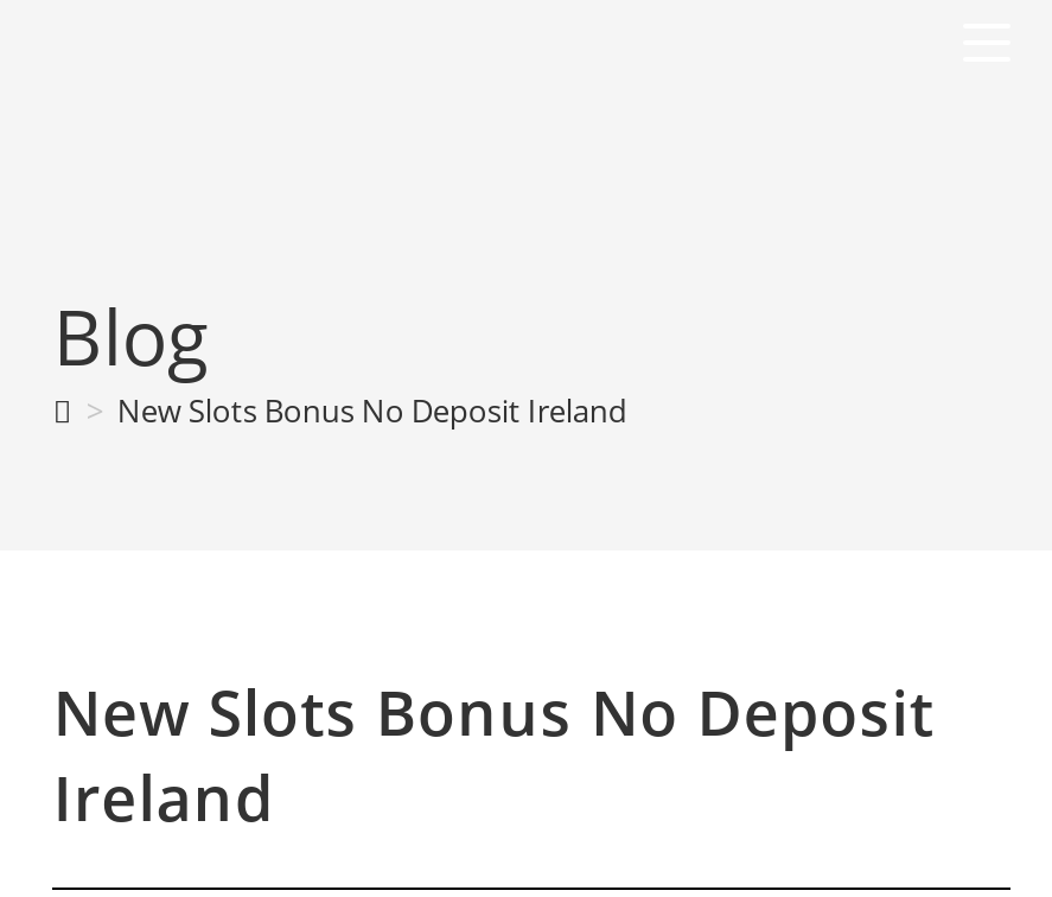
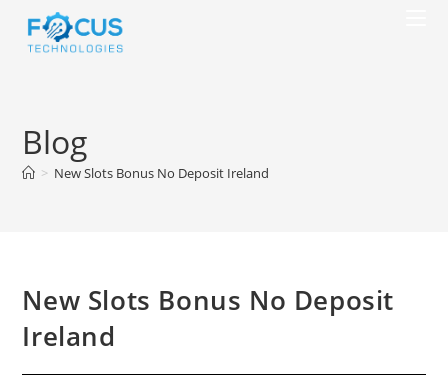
none -> [27,11,124,53] [image]

